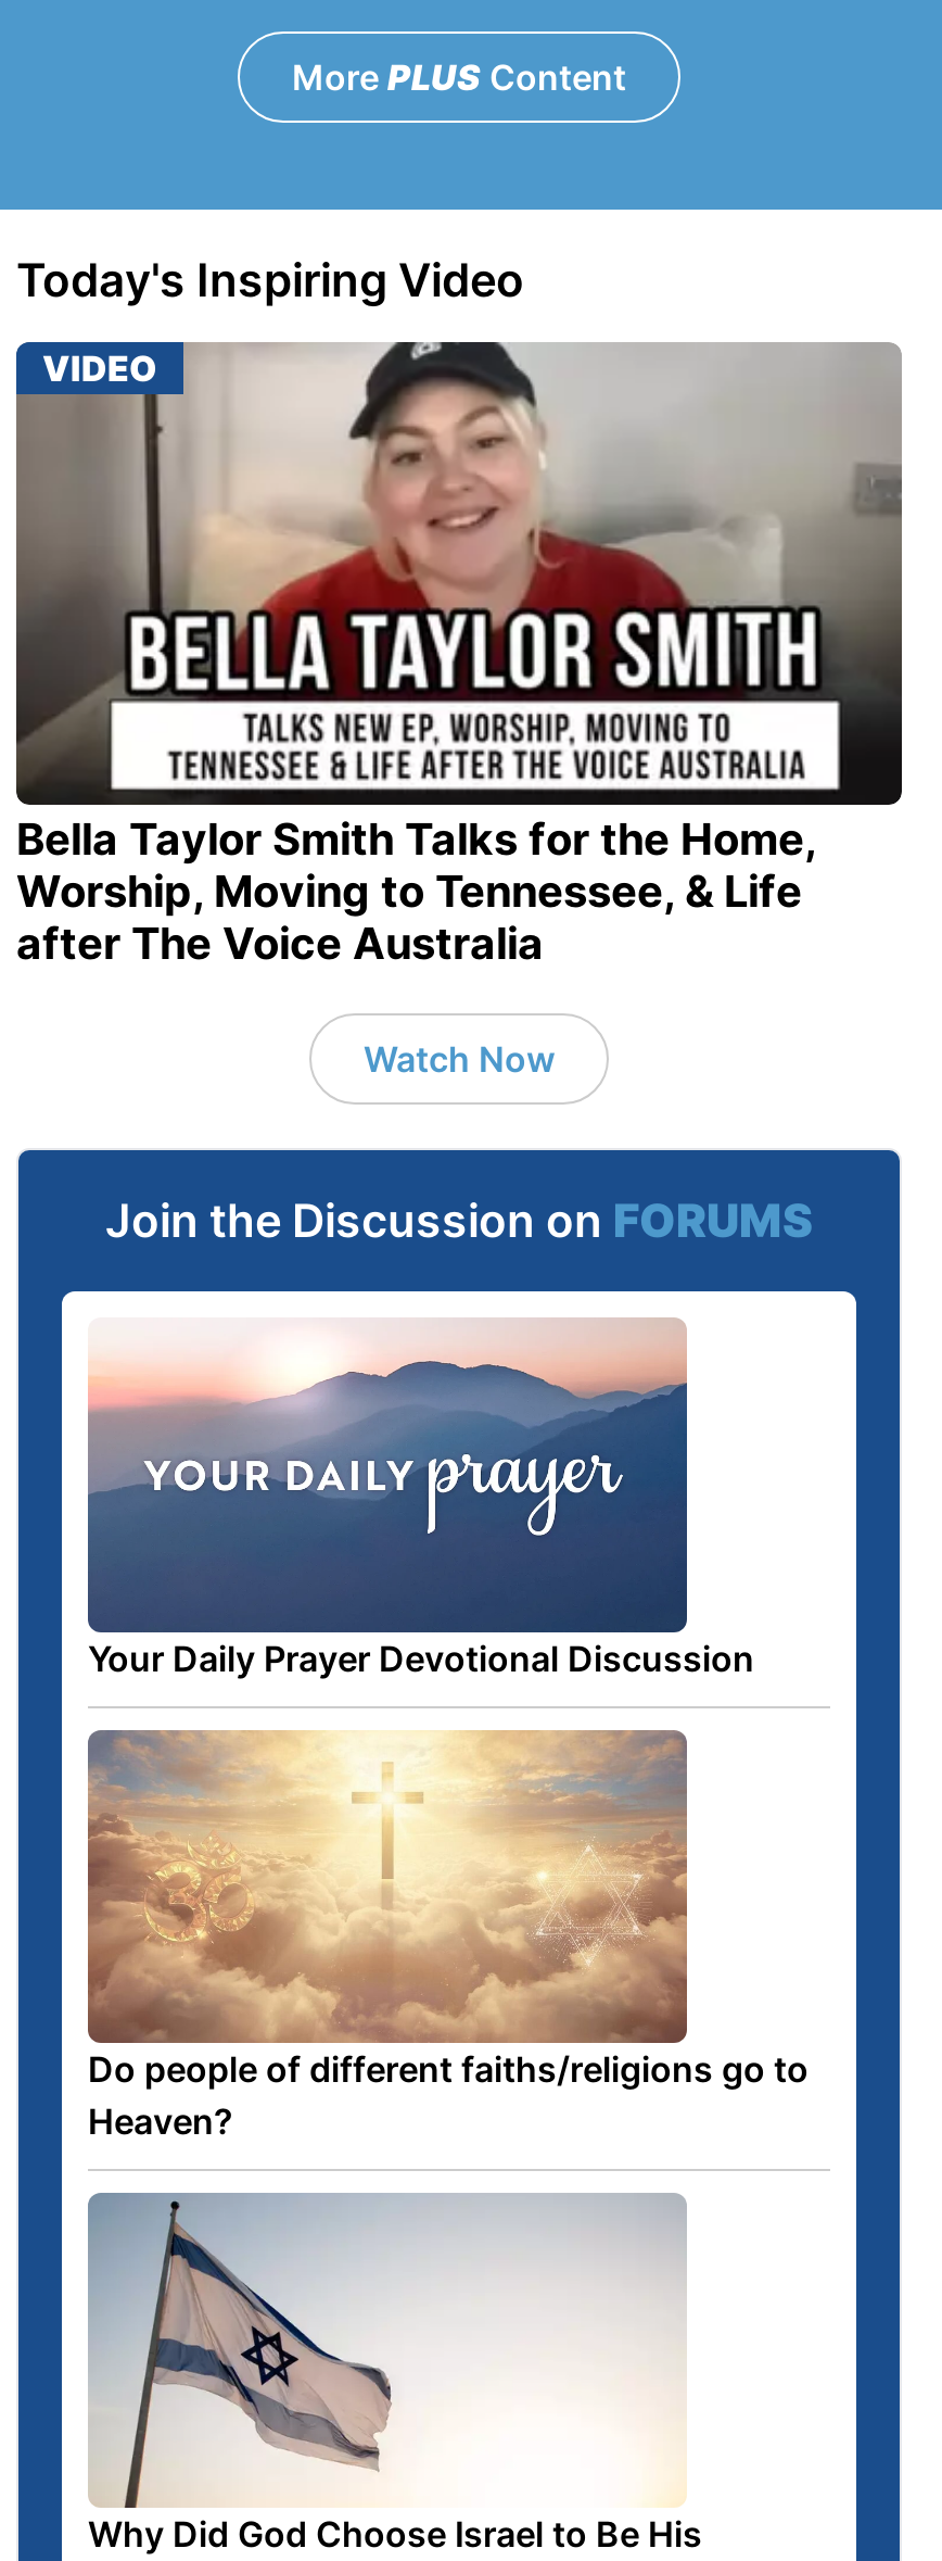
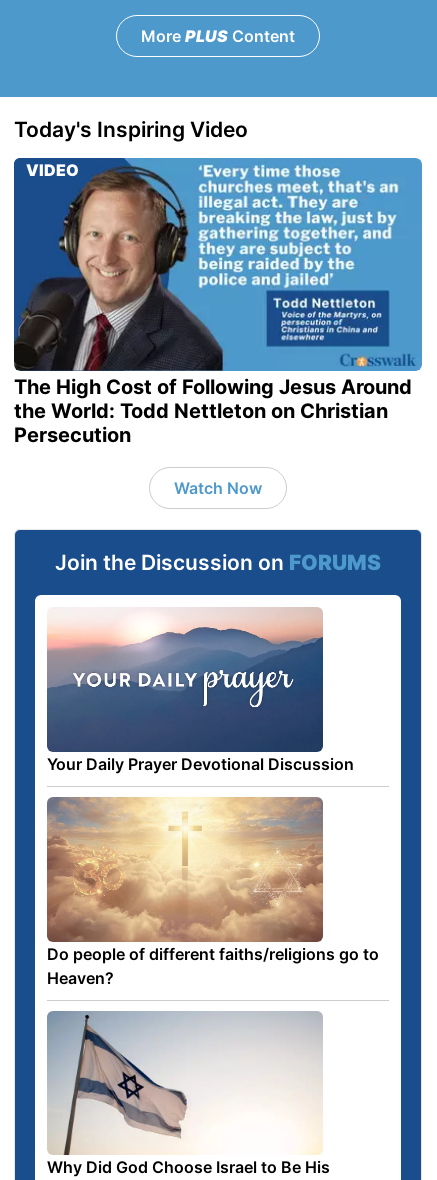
[14,341,904,970] [image] | Bella Taylor Smith Talks for the Home, | Worship, Moving to Tennessee, & Life | after The Voice Australia -> [13,157,423,447] [image] | The High Cost of Following Jesus Around | the World: Todd Nettleton on Christian | Persecution

